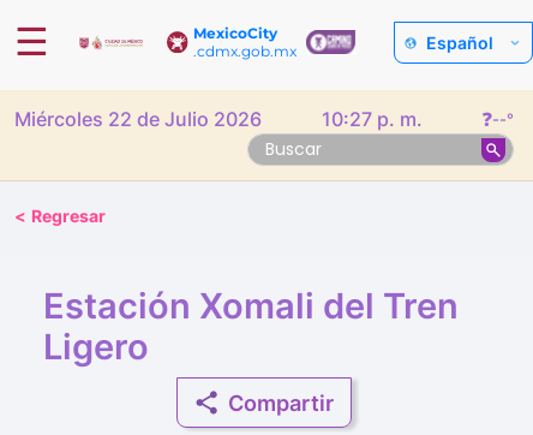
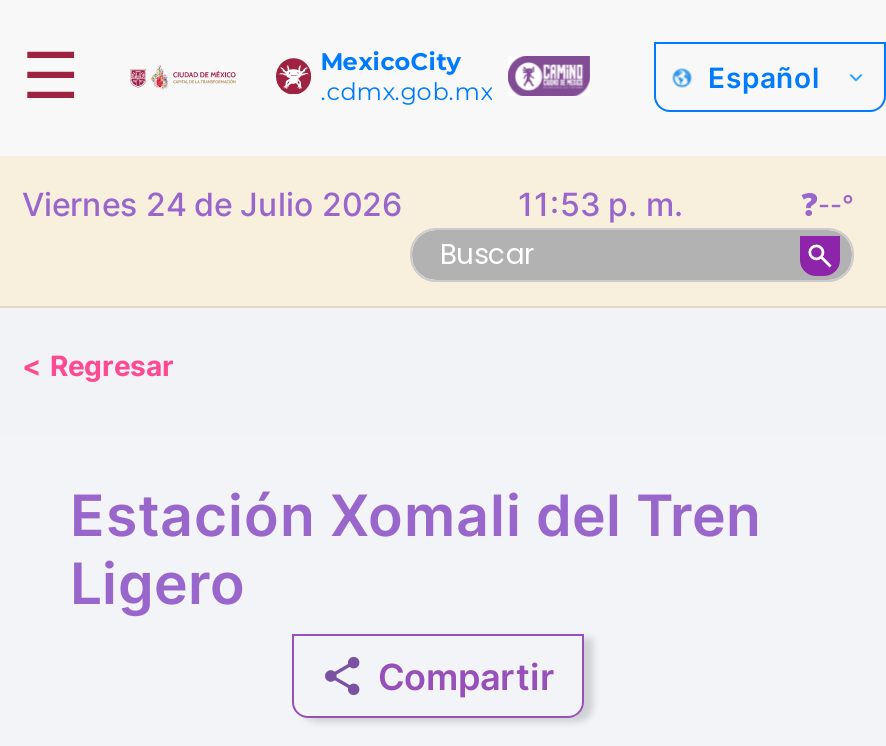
[14,107,262,131] Miércoles 22 de Julio 2026 -> [22,184,402,224] Viernes 24 de Julio 2026
[321,107,422,131] 10:27 p. m. -> [518,184,684,224] 11:53 p. m.

